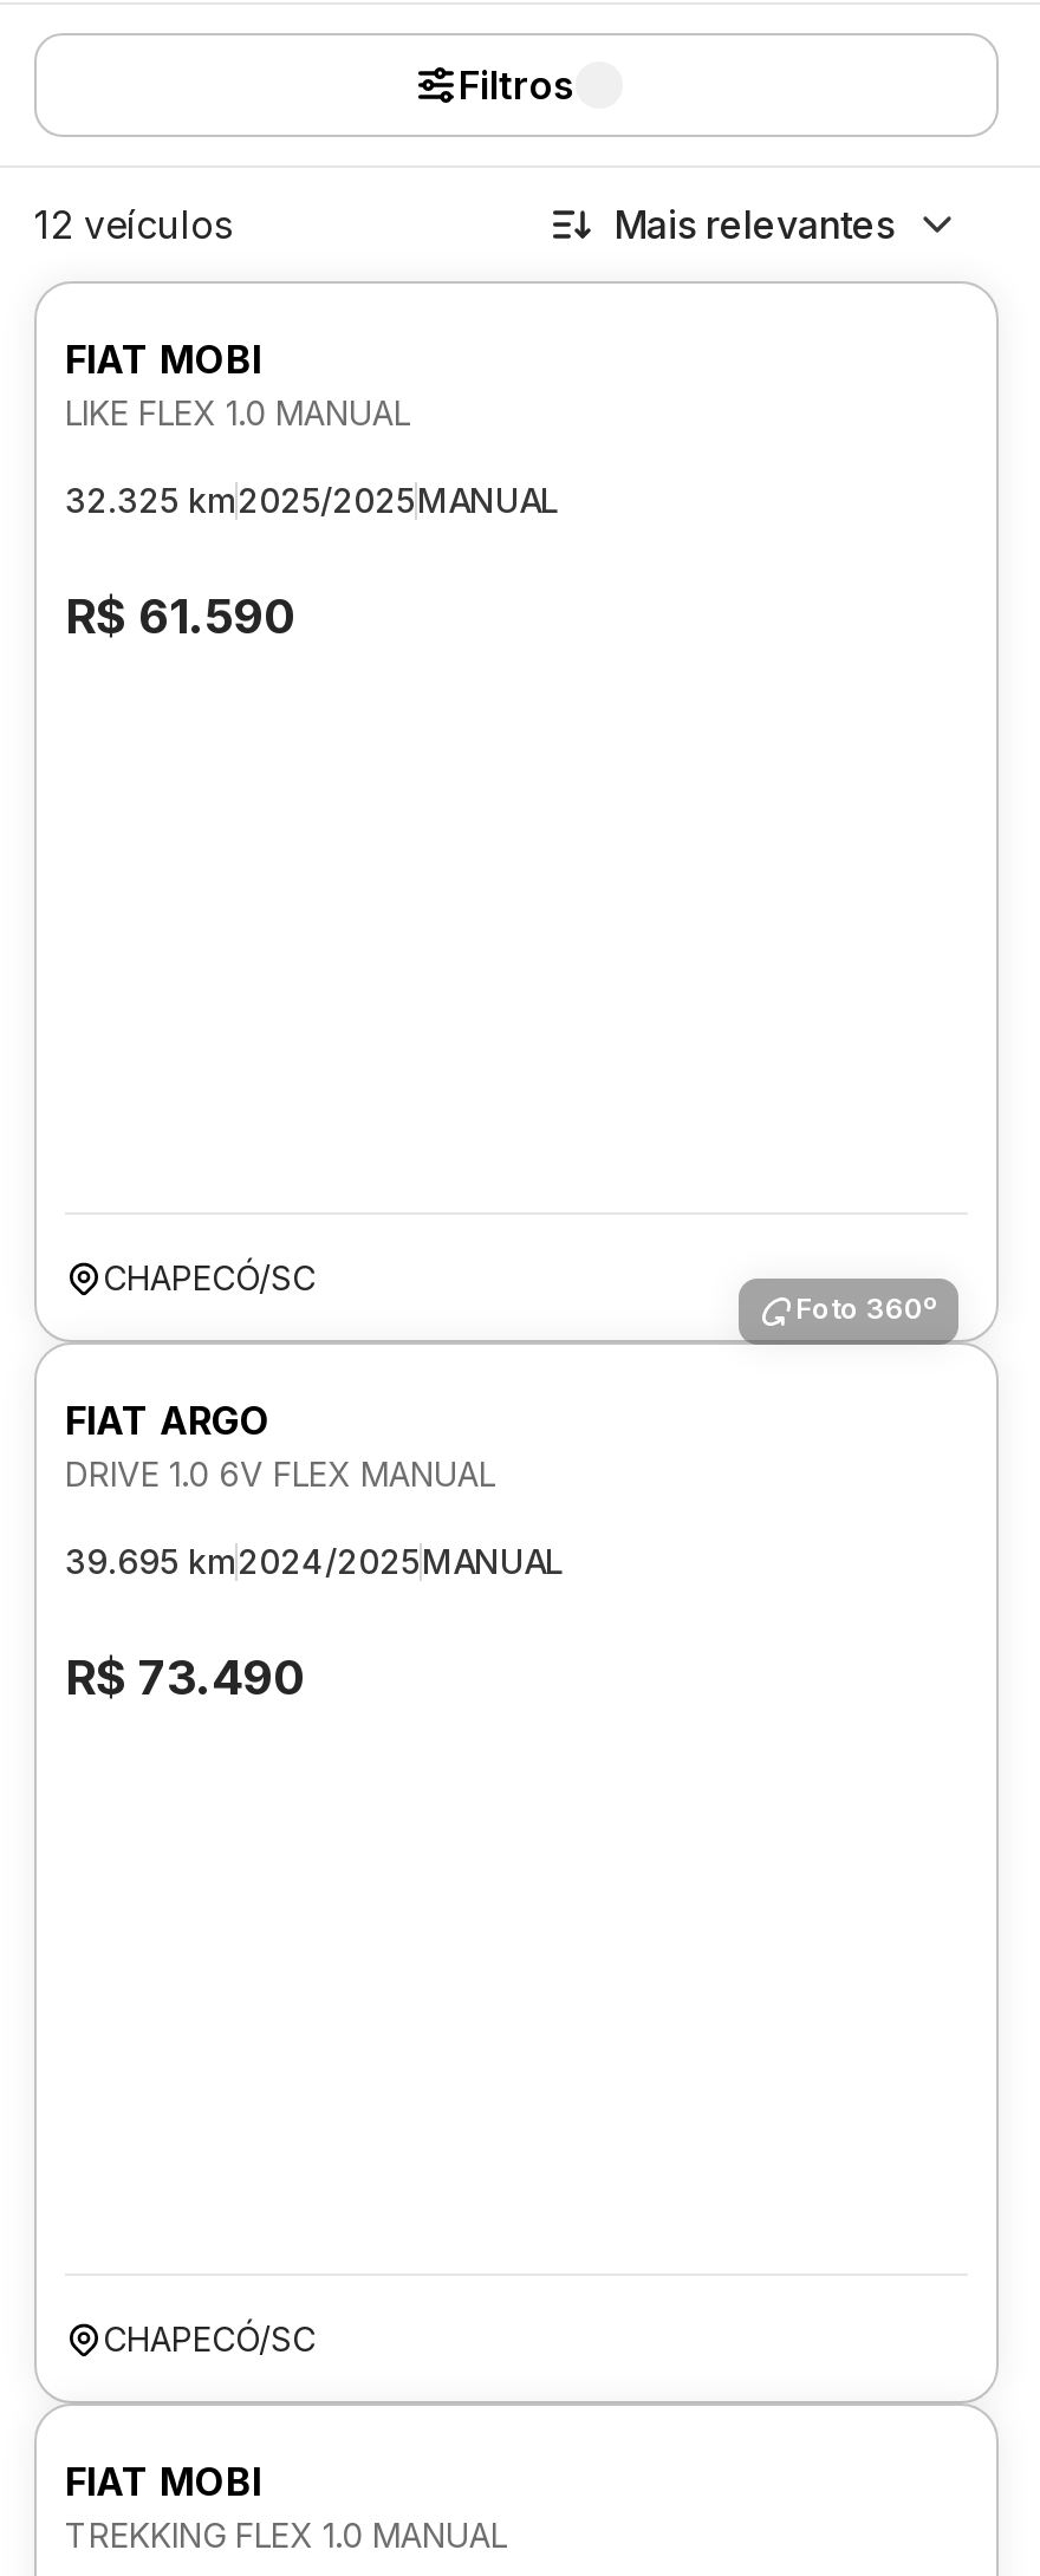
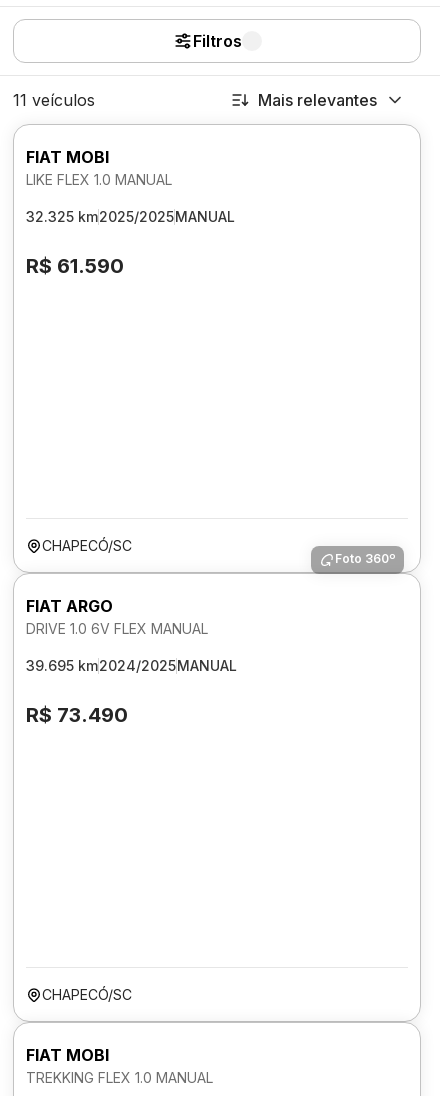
[34,201,233,248] 12 veículos -> [13,90,95,110] 11 veículos

